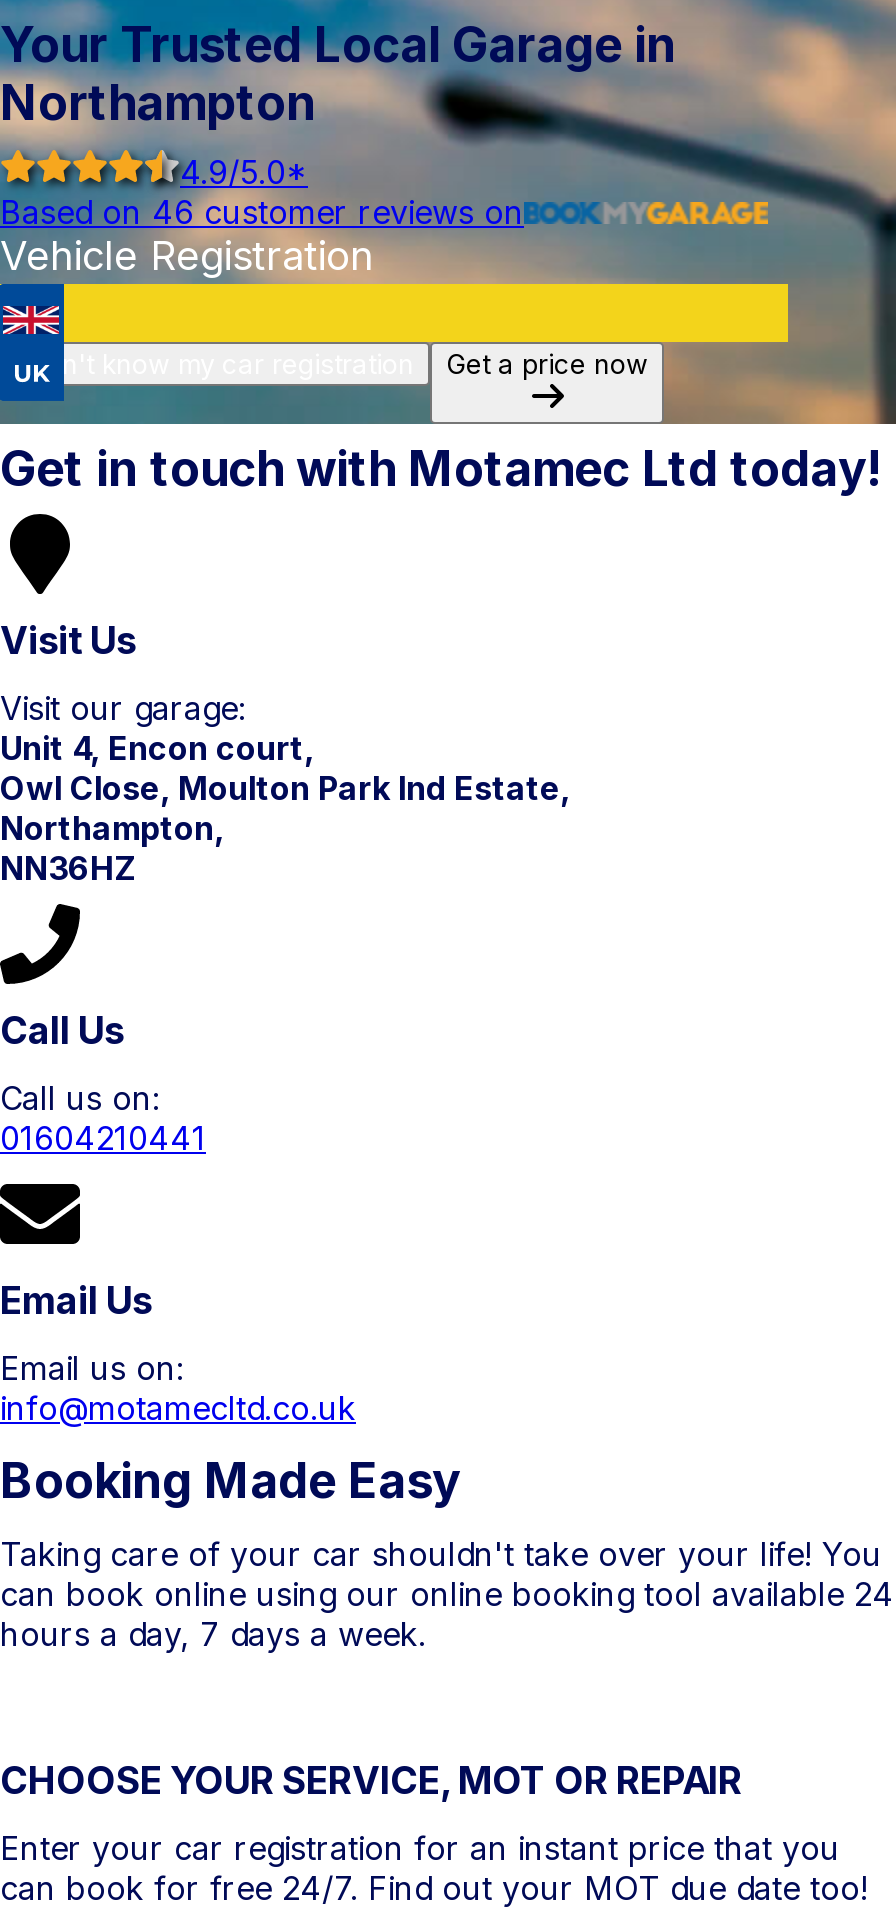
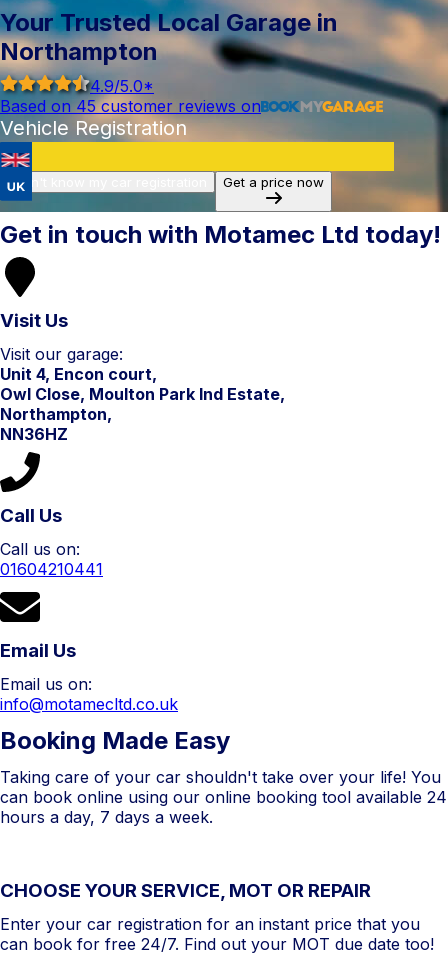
[0,192,524,232] Based on 46 customer reviews on -> [0,96,261,116] Based on 45 customer reviews on

